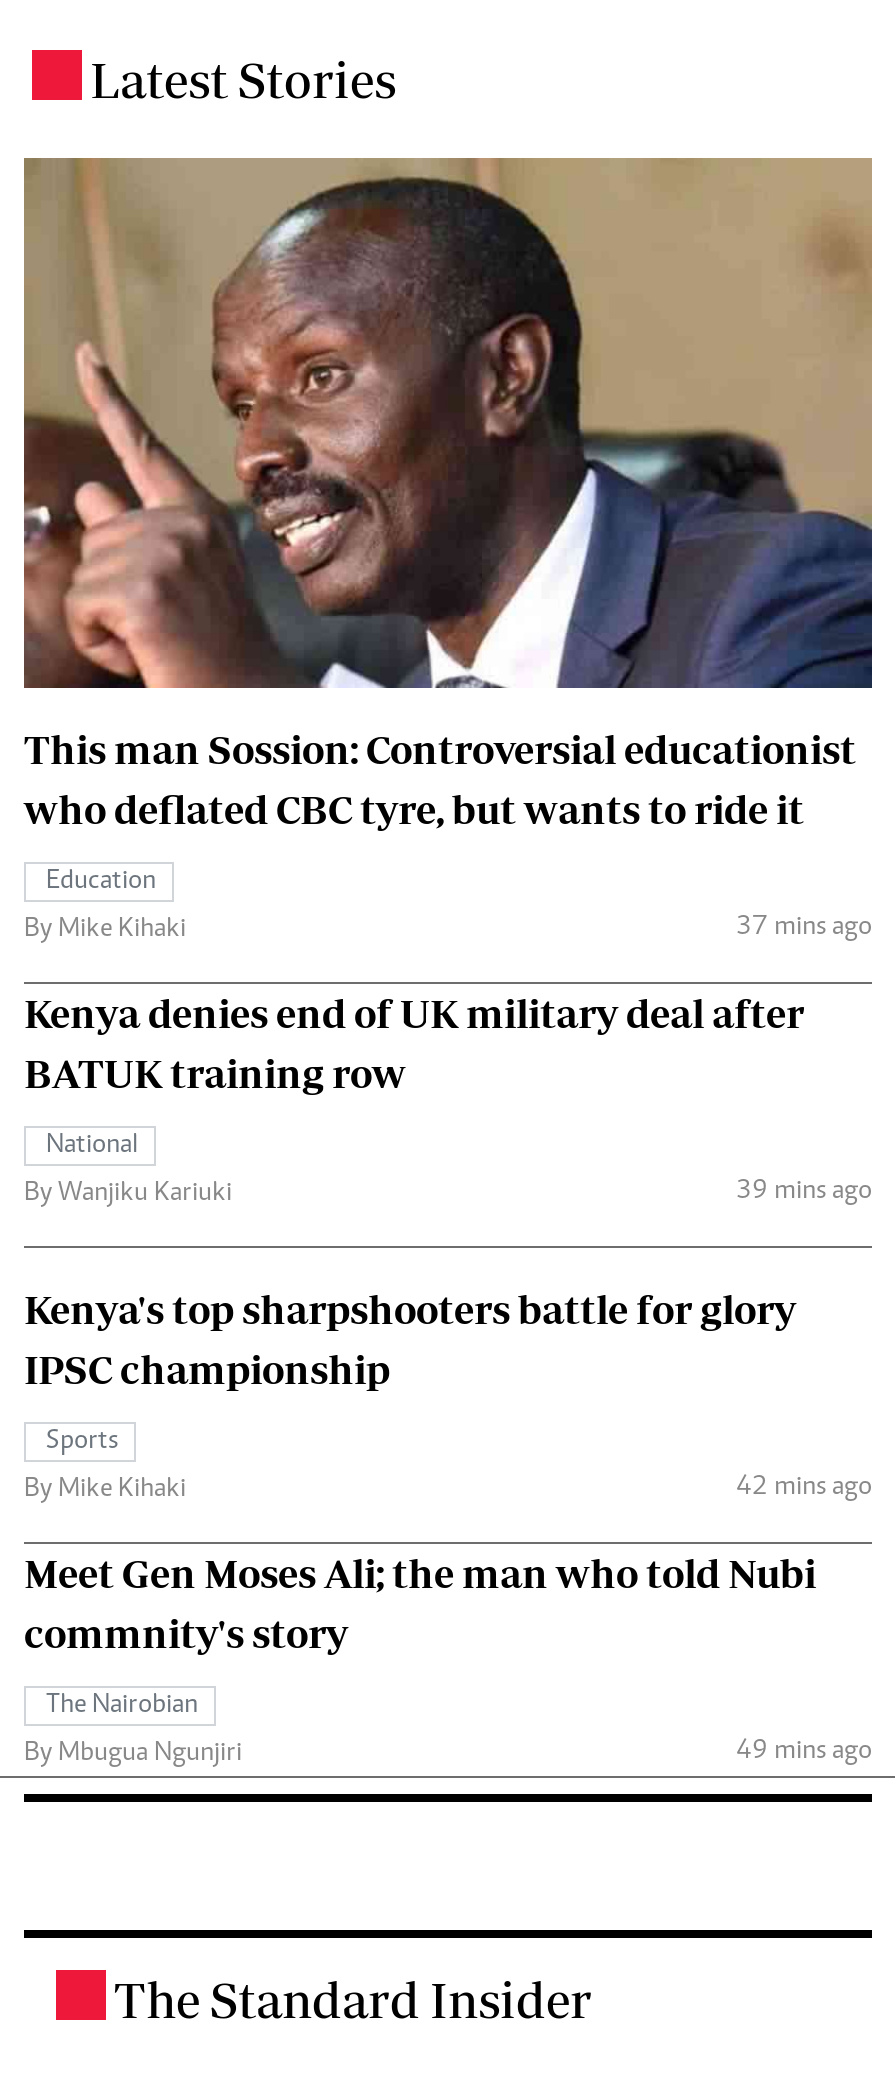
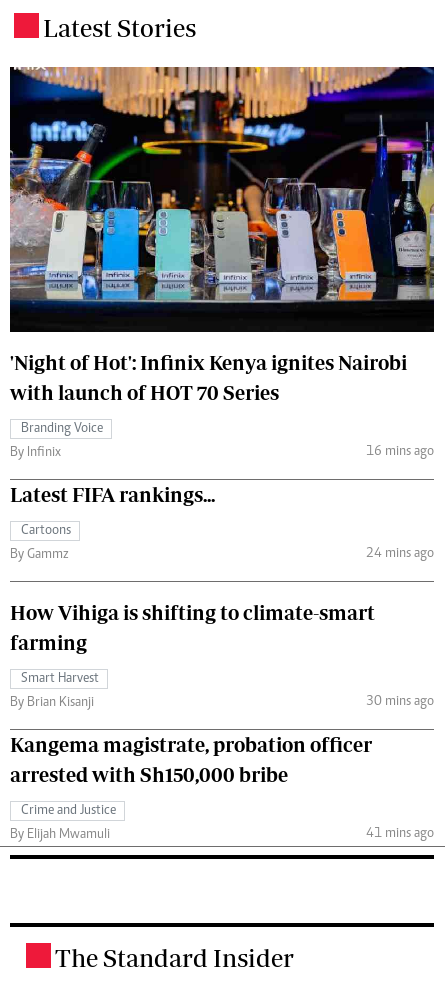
[22,156,874,832] [image] | This man Sossion: Controversial educationist | who deflated CBC tyre, but wants to ride it -> [9,66,435,404] [image] | 'Night of Hot': Infinix Kenya ignites Nairobi | with launch of HOT 70 Series
[46,868,156,896] Education -> [21,422,103,436] Branding Voice
[24,913,872,944] By Mike Kihaki | 37 mins ago -> [10,445,434,460] By Infinix | 16 mins ago
[24,990,804,1096] Kenya denies end of UK military deal after | BATUK training row -> [10,483,215,506] Latest FIFA rankings...
[46,1132,138,1160] National -> [21,524,71,538] Cartoons
[24,1177,872,1208] By Wanjiku Kariuki | 39 mins ago -> [10,547,434,562] By Gammz | 24 mins ago
[24,1286,796,1392] Kenya's top sharpshooters battle for glory | IPSC championship -> [10,601,375,654] How Vihiga is shifting to climate-smart | farming
[46,1428,118,1456] Sports -> [21,672,99,686] Smart Harvest
[24,1473,872,1504] By Mike Kihaki | 42 mins ago -> [10,695,434,710] By Brian Kisanji | 30 mins ago
[24,1550,816,1656] Meet Gen Moses Ali; the man who told Nubi | commnity's story -> [10,733,372,786] Kangema magistrate, probation officer | arrested with Sh150,000 bribe
[46,1692,198,1720] The Nairobian -> [21,804,116,818] Crime and Justice
[24,1737,872,1768] By Mbugua Ngunjiri | 49 mins ago -> [10,827,434,842] By Elijah Mwamuli | 41 mins ago

